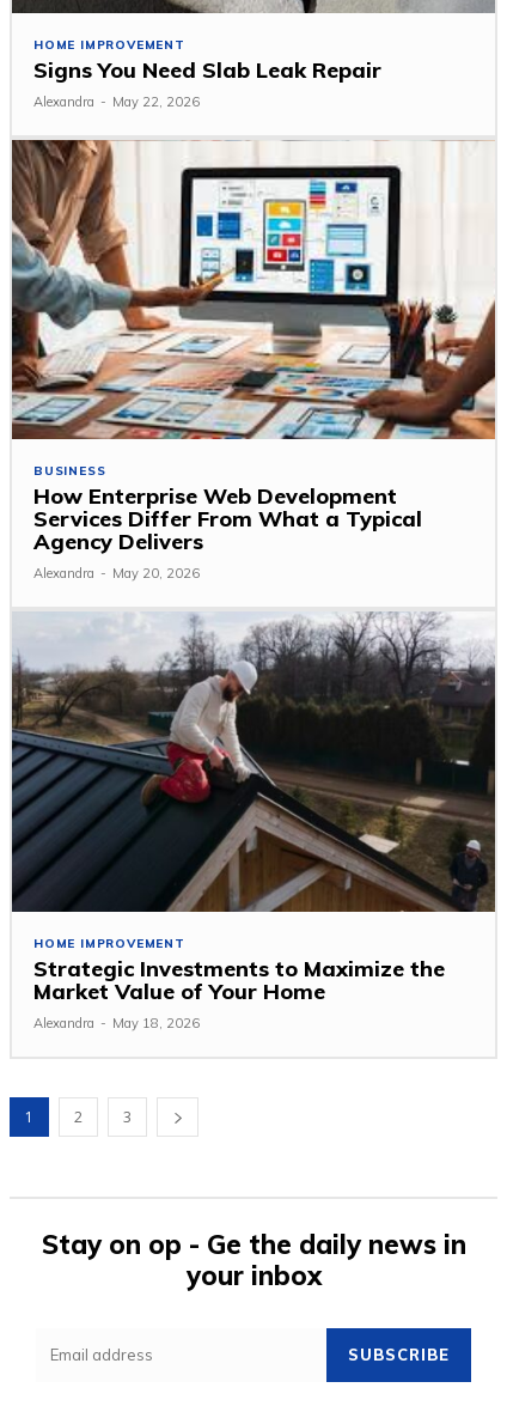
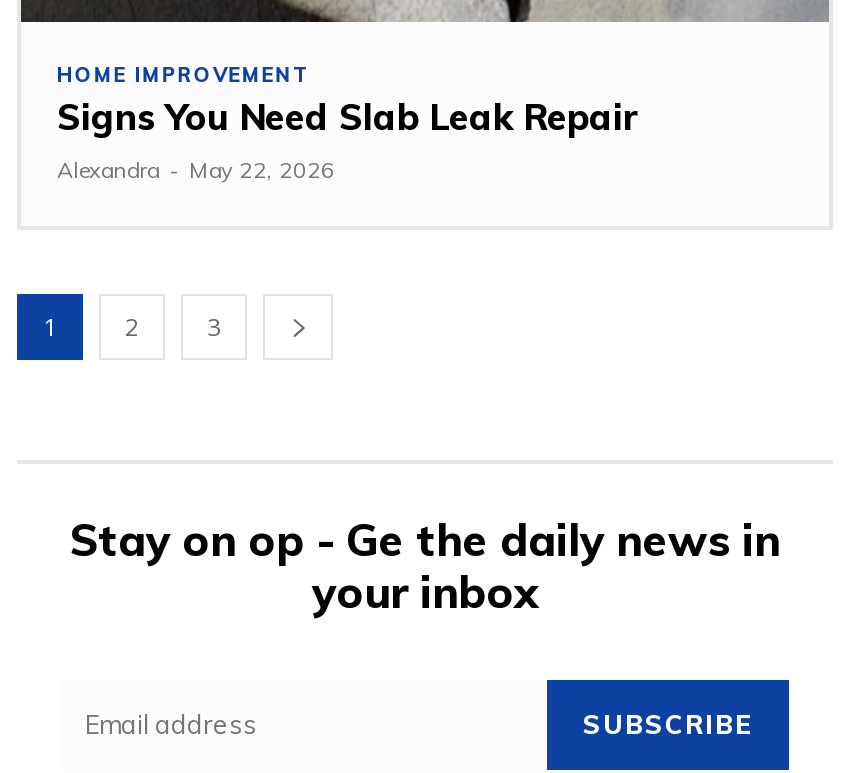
[11,139,495,582] [image] | BUSINESS | How Enterprise Web Development | Services Differ From What a Typical | Agency Delivers | Alexandra - May 20, 2026 -> none
[12,610,495,1031] [image] | HOME IMPROVEMENT | Strategic Investments to Maximize the | Market Value of Your Home | Alexandra - May 18, 2026 -> none

